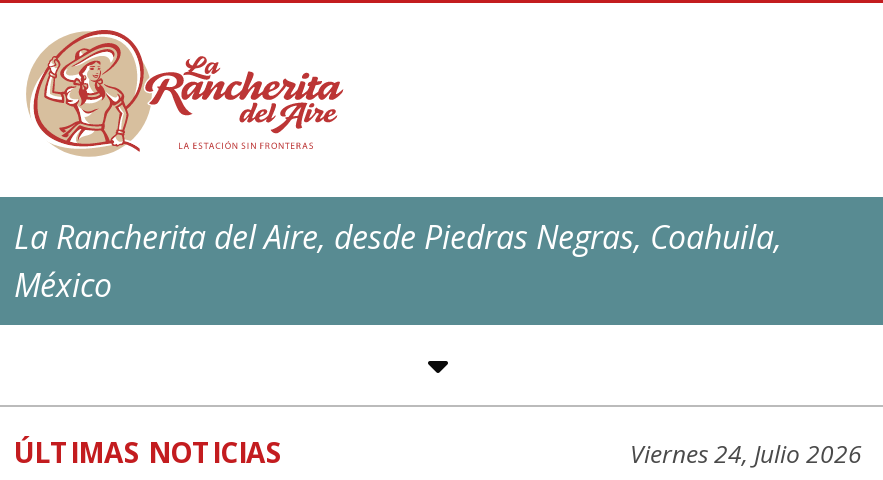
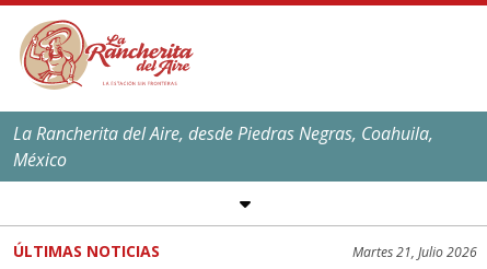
[630,437,862,471] Viernes 24, Julio 2026 -> [352,243,477,261] Martes 21, Julio 2026

